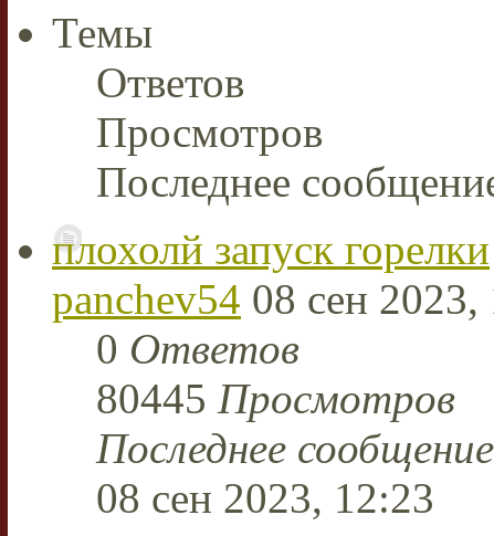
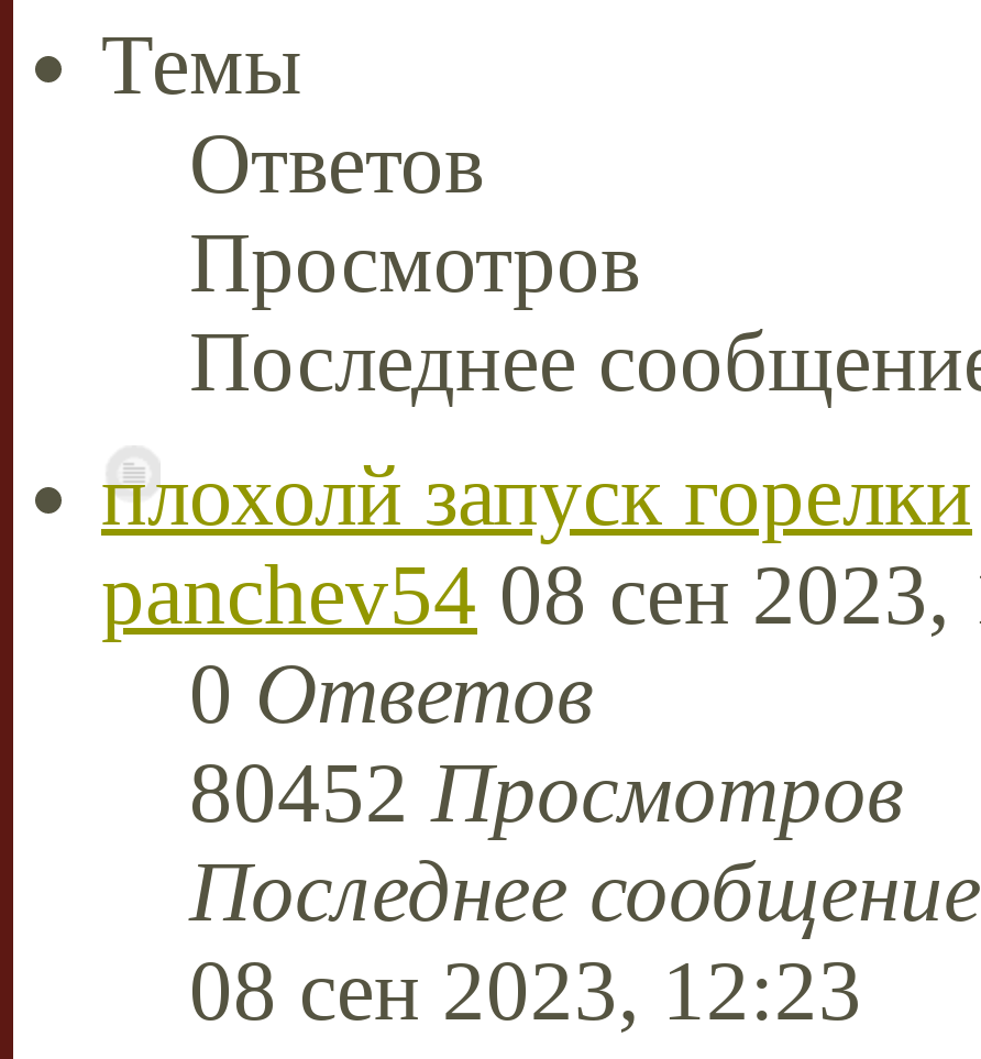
[96,375,455,423] 80445 Просмотров -> [189,745,904,840] 80452 Просмотров

